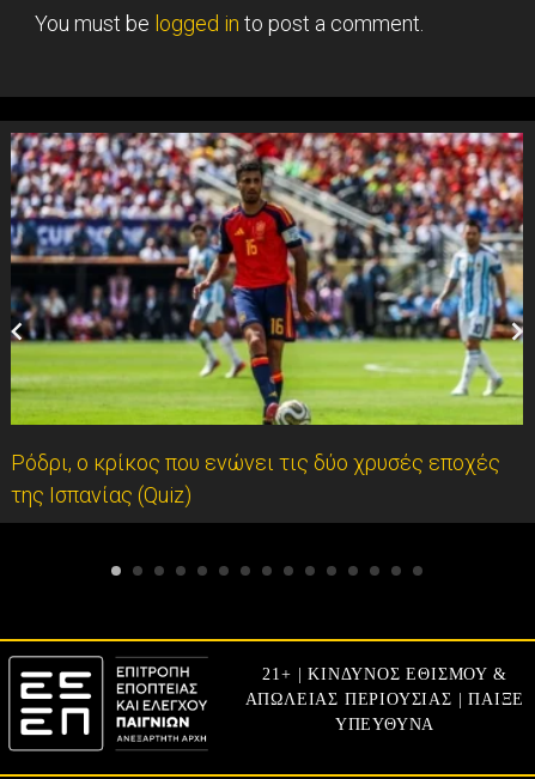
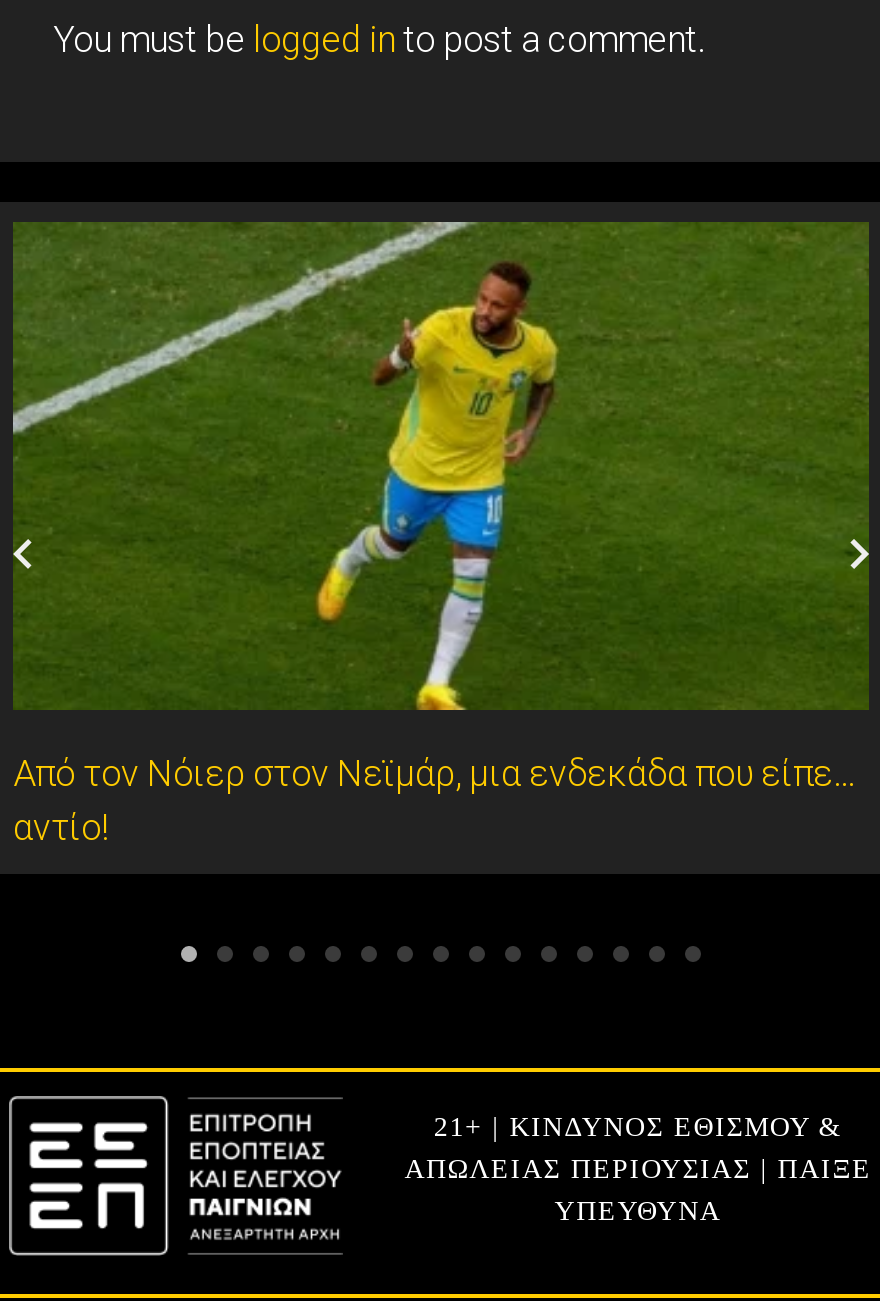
[10,132,524,507] [image] | Ρόδρι, ο κρίκος που ενώνει τις δύο χρυσές εποχές | της Ισπανίας (Quiz) -> [11,220,869,848] [image] | Από τον Νόιερ στον Νεϊμάρ, μια ενδεκάδα που είπε… | αντίο!

